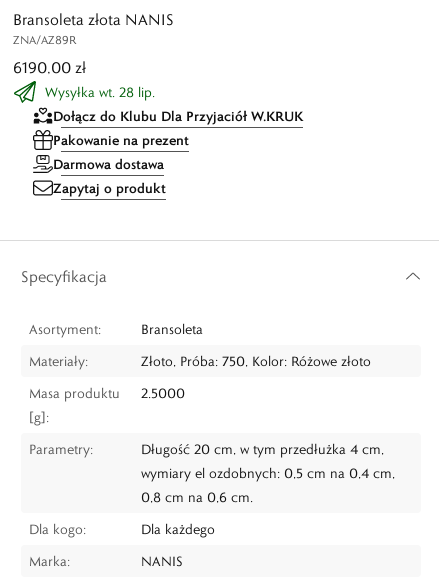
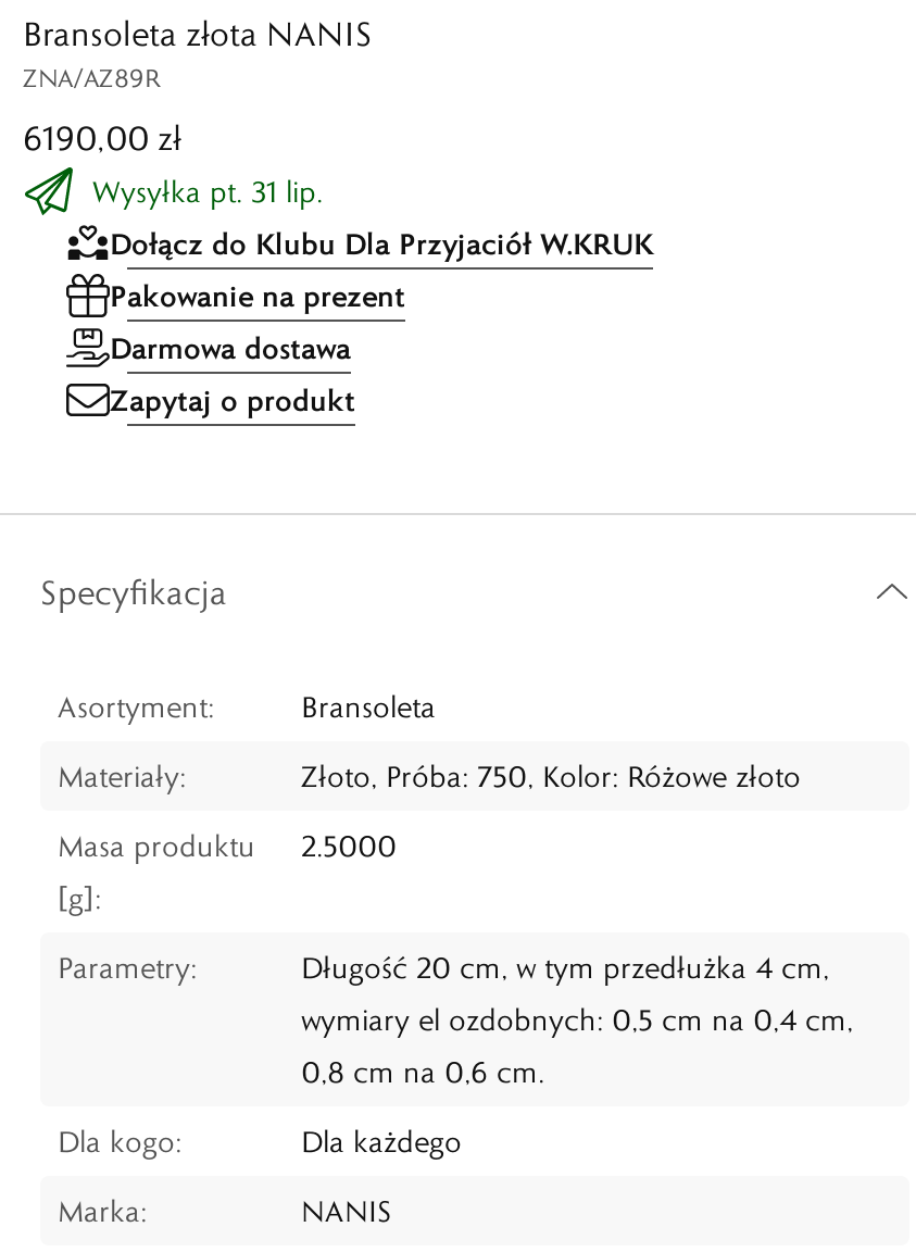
[45,83,155,101] Wysyłka wt. 28 lip. -> [92,172,323,211] Wysyłka pt. 31 lip.

